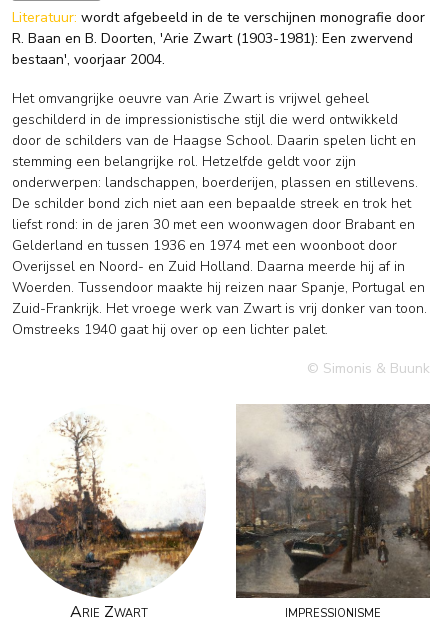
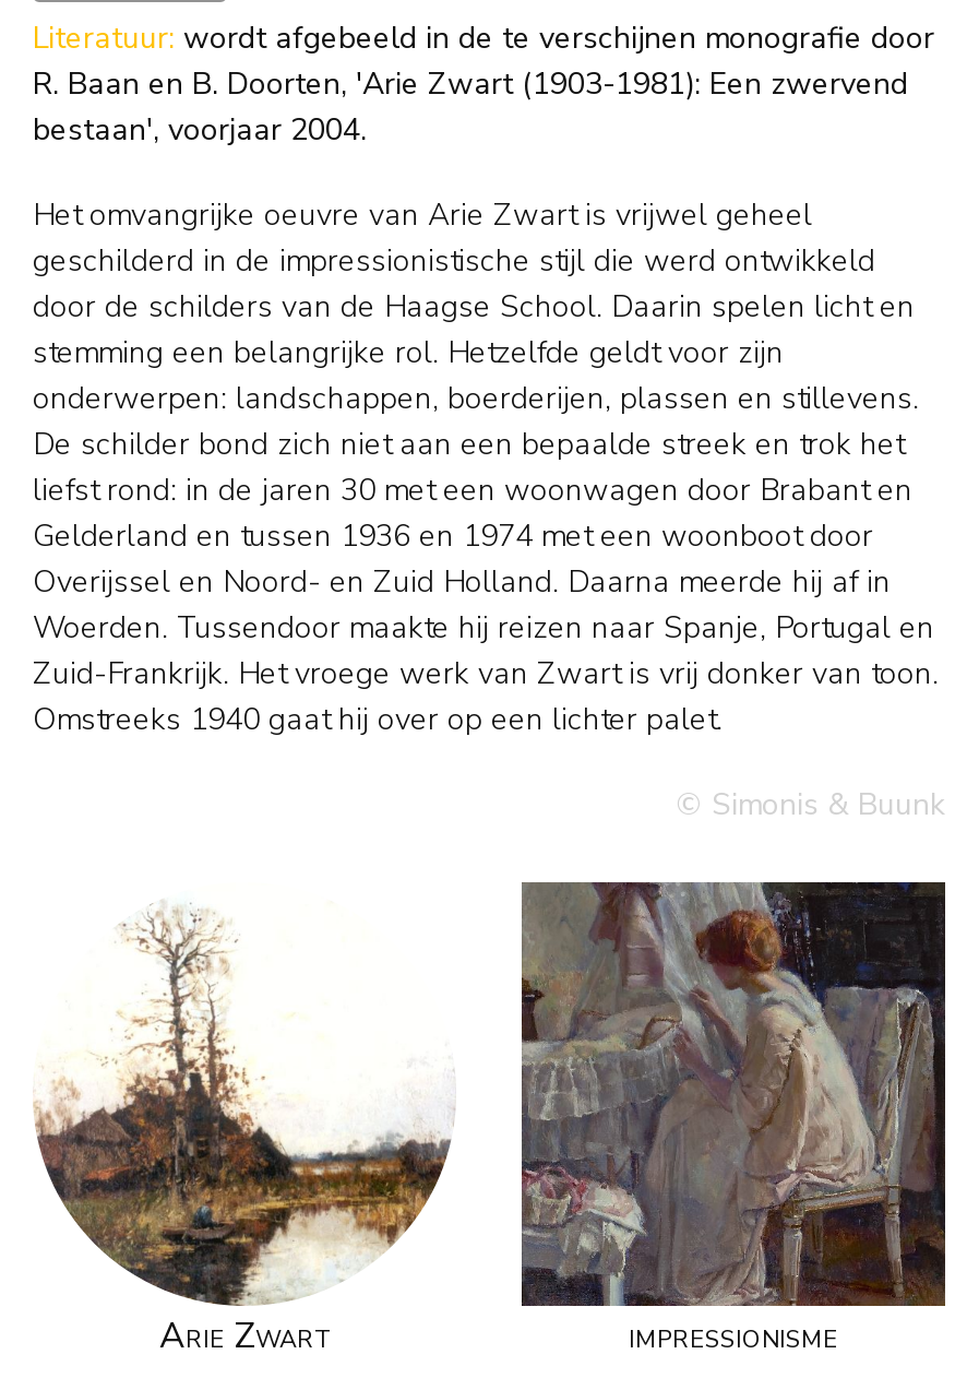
[235,403,431,598] [image] -> [522,880,947,1306] [image]

